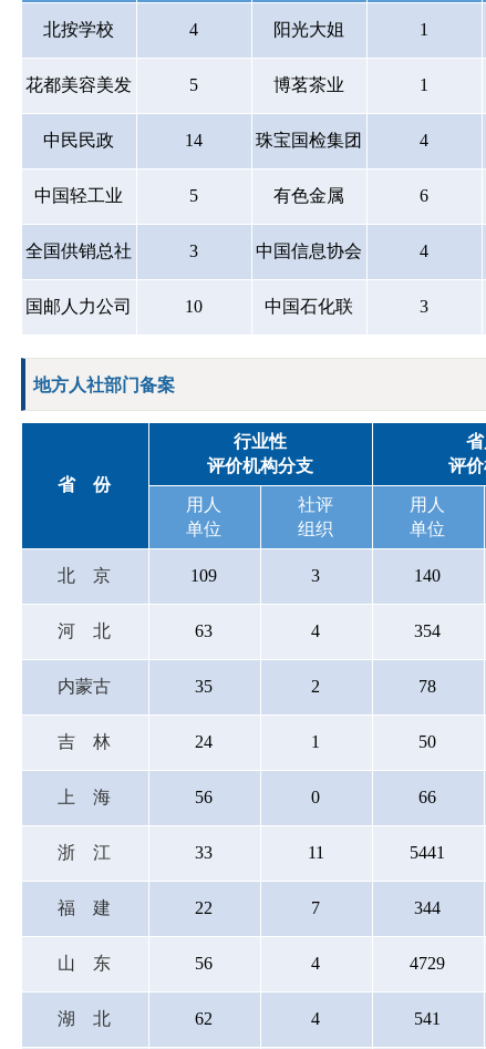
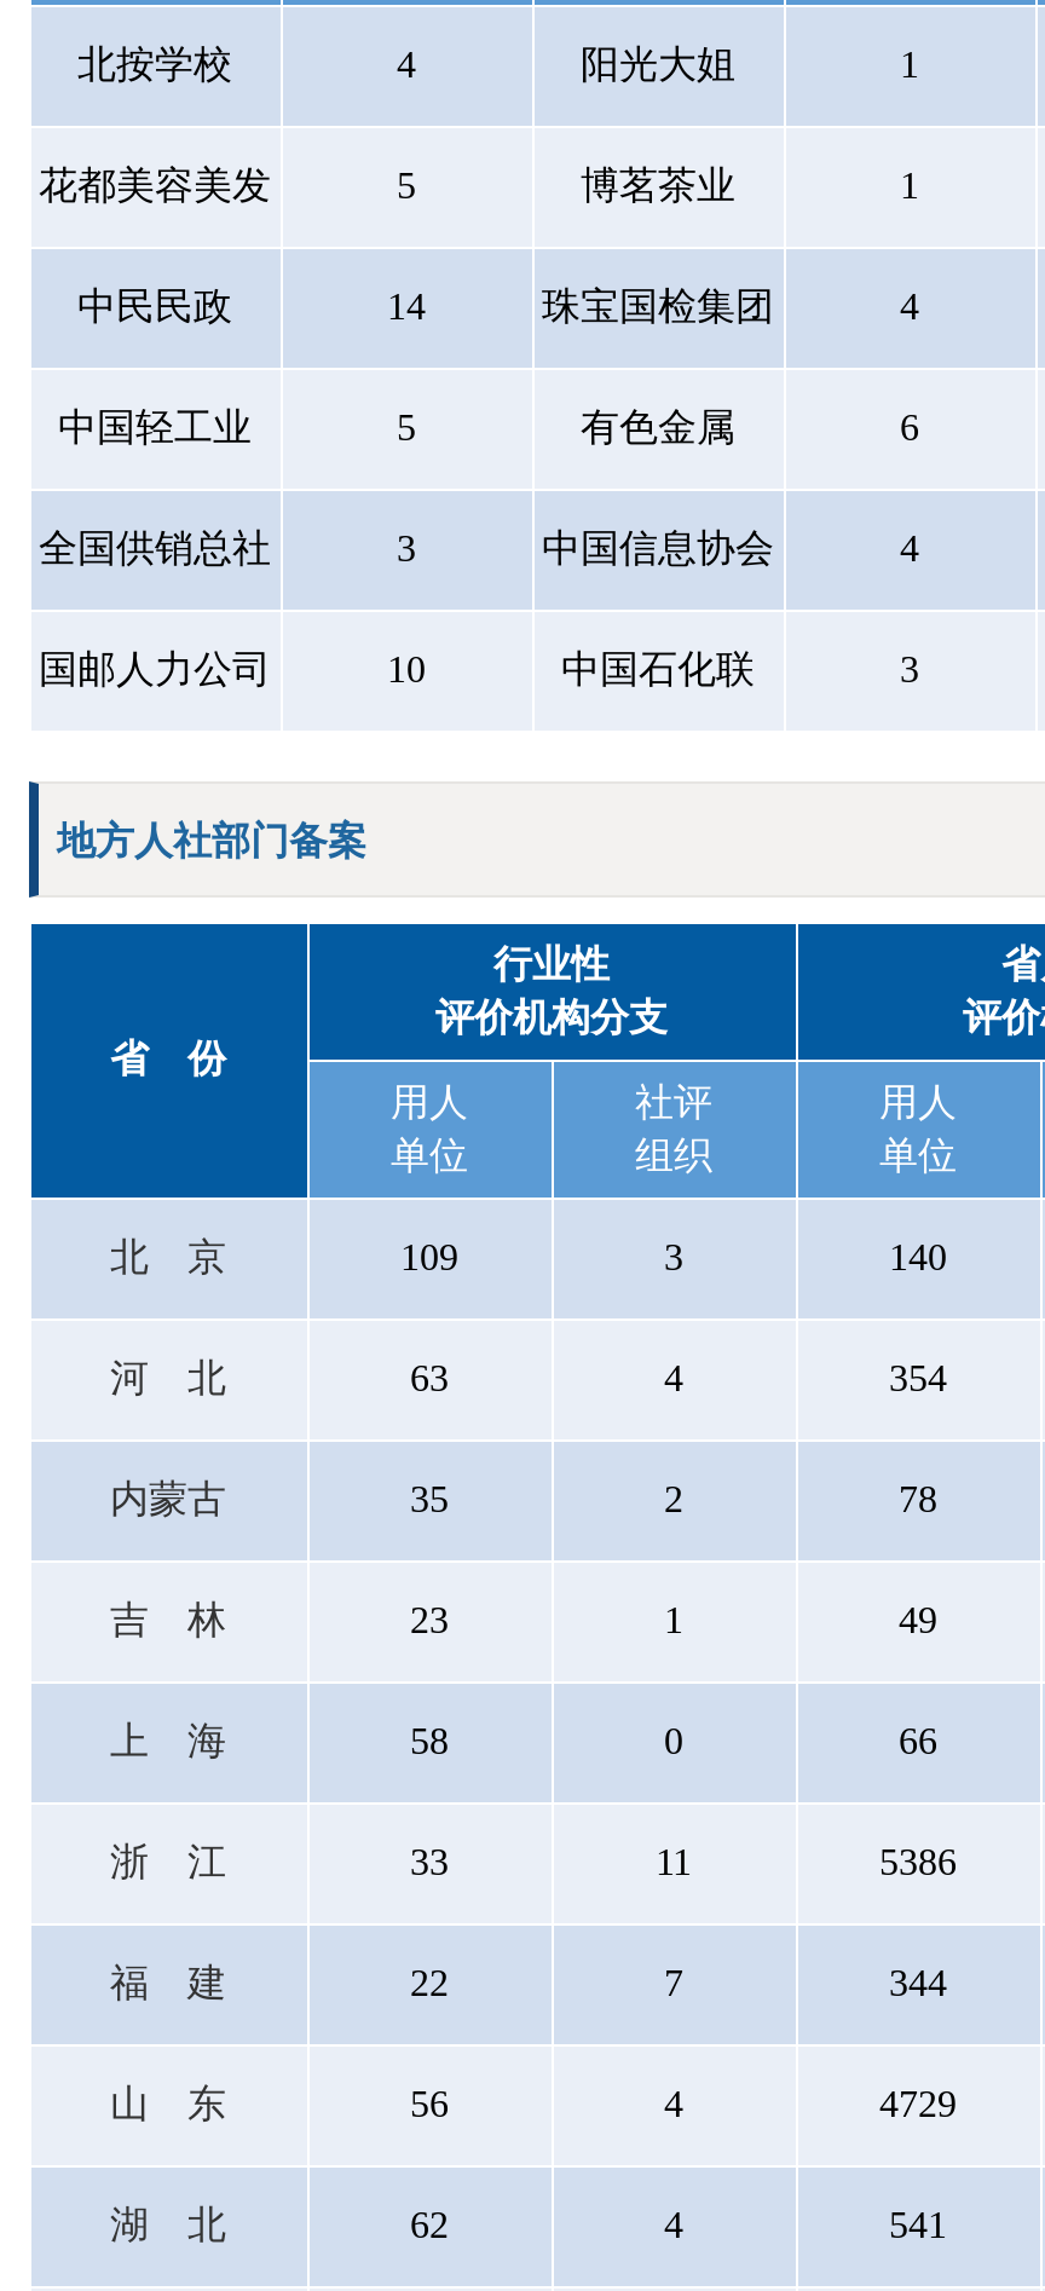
[195,732,213,751] 24 -> [410,1599,449,1640] 23
[419,732,437,751] 50 -> [899,1599,937,1640] 49
[195,788,213,806] 56 -> [410,1720,449,1761] 58
[410,843,446,862] 5441 -> [879,1841,957,1882] 5386

